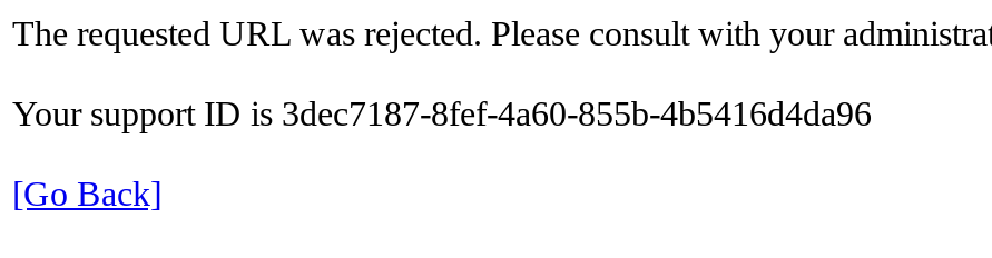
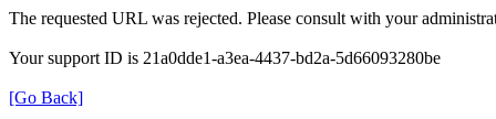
[12,95,872,132] Your support ID is 3dec7187-8fef-4a60-855b-4b5416d4da96 -> [9,48,441,67] Your support ID is 21a0dde1-a3ea-4437-bd2a-5d66093280be

